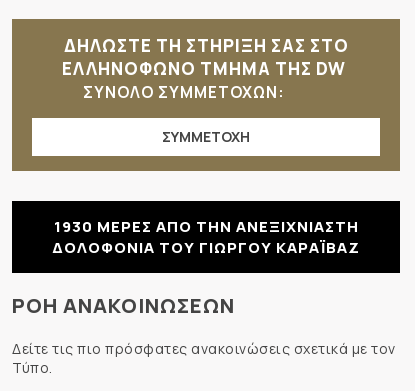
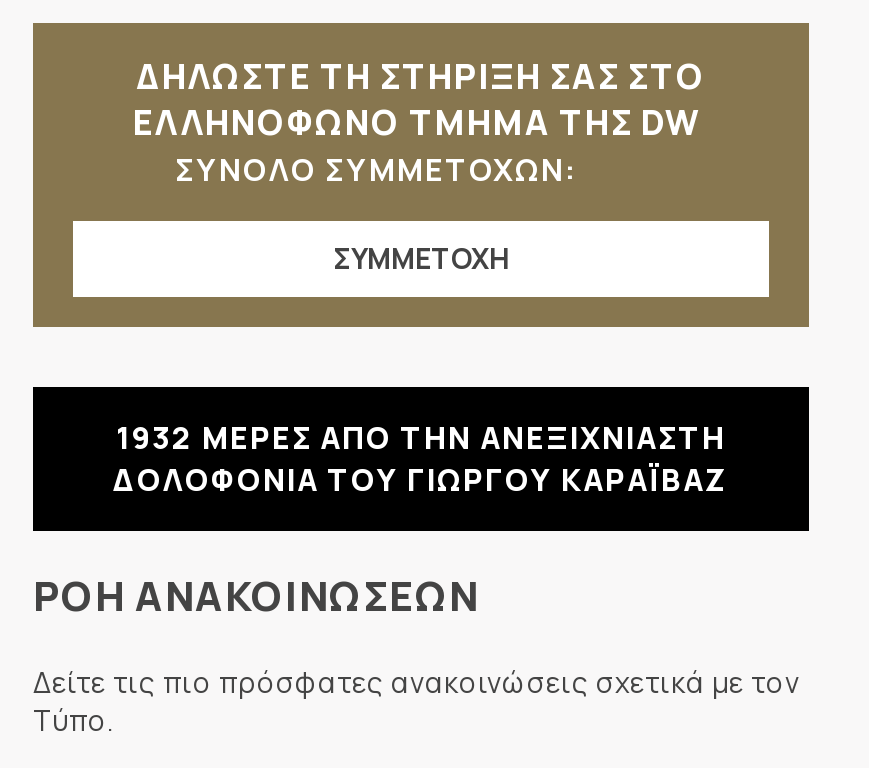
[53,216,358,237] 1930 ΜΕΡΕΣ ΑΠΟ ΤΗΝ ΑΝΕΞΙΧΝΙΑΣΤΗ -> [116,417,726,459] 1932 ΜΕΡΕΣ ΑΠΟ ΤΗΝ ΑΝΕΞΙΧΝΙΑΣΤΗ

